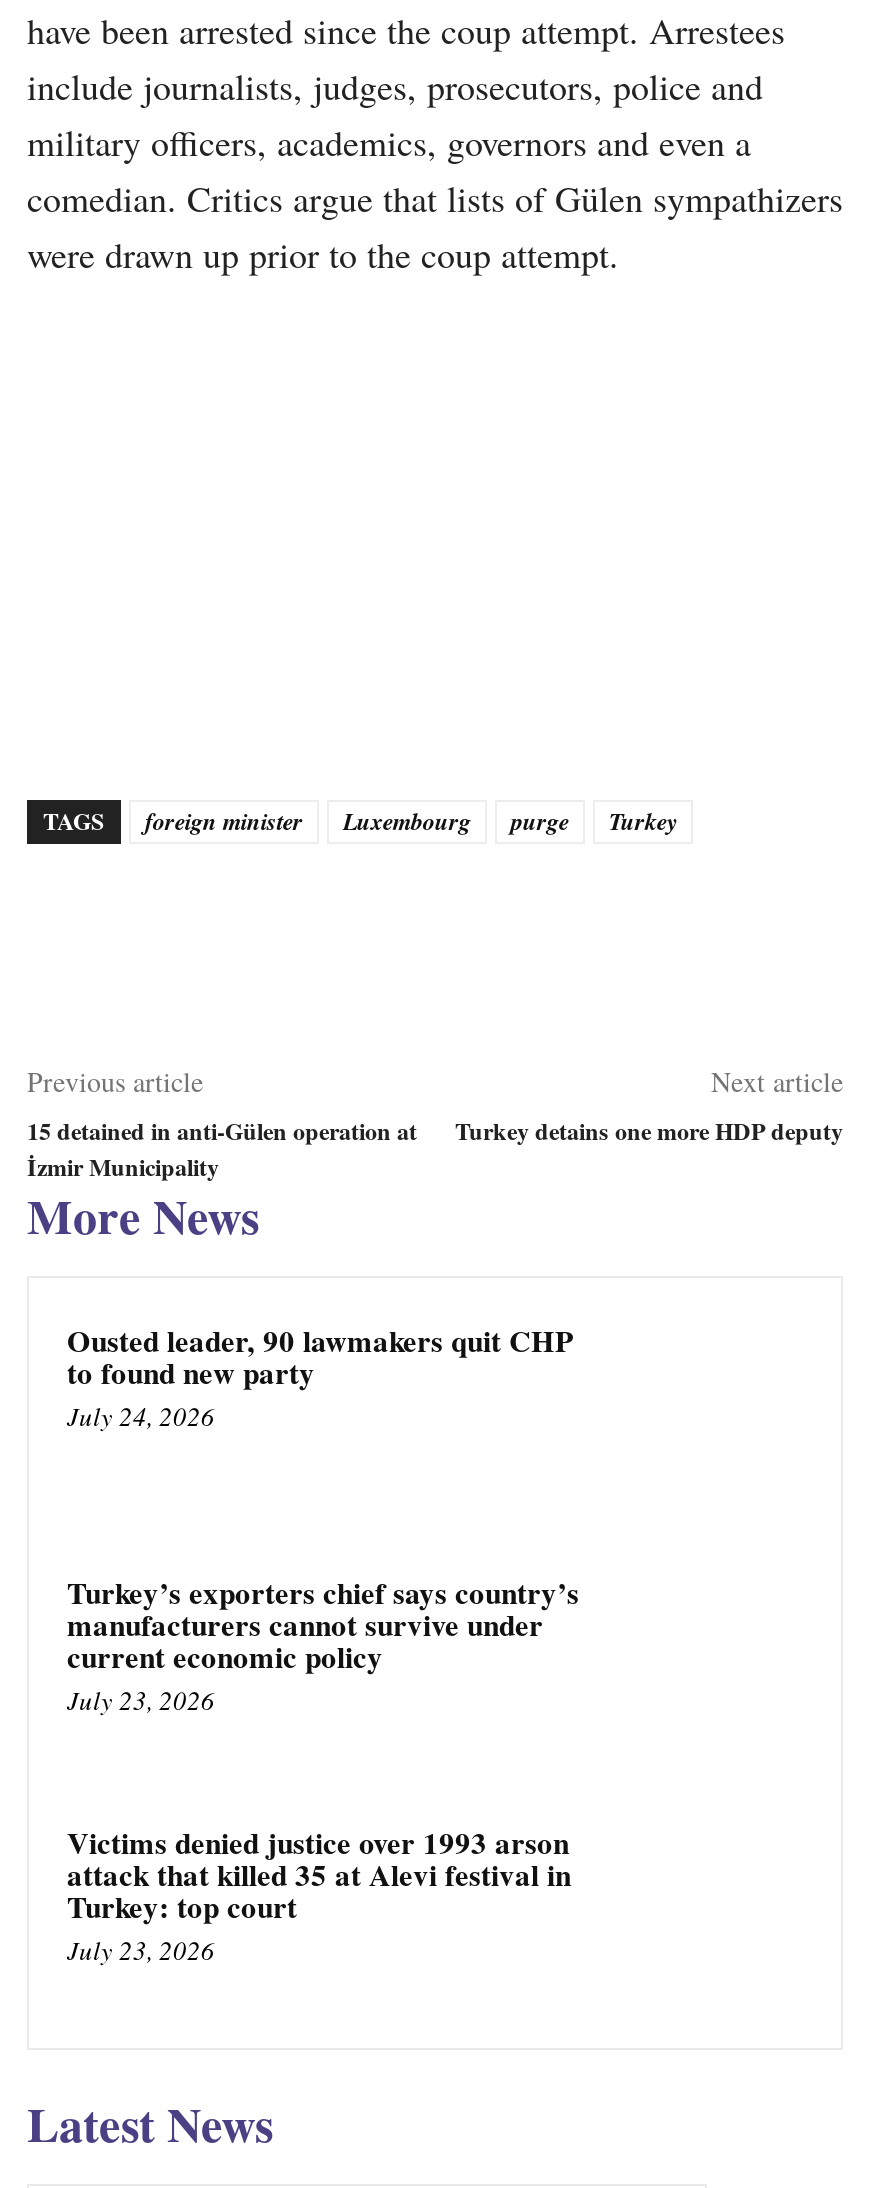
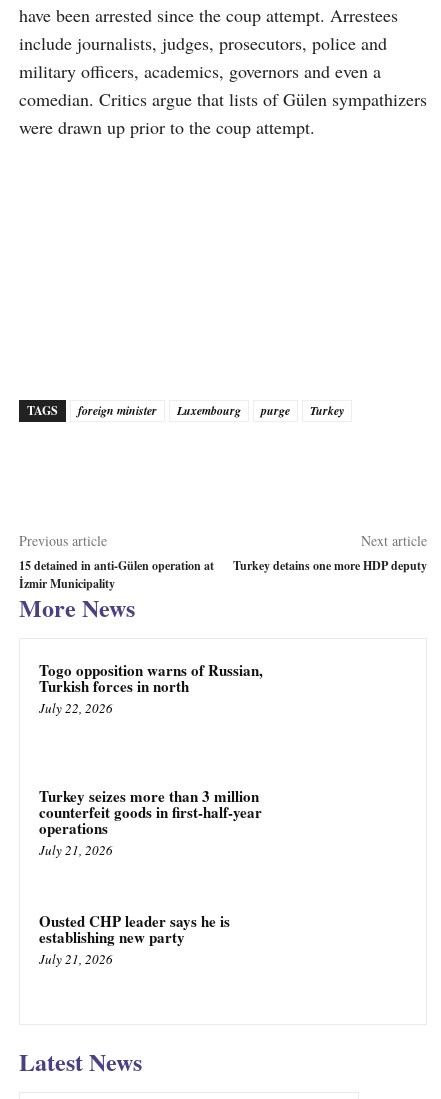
[67,1318,573,1434] Ousted leader, 90 lawmakers quit CHP | to found new party | July 24, 2026 -> [39,659,263,717] Togo opposition warns of Russian, | Turkish forces in north | July 22, 2026
[67,1570,579,1718] Turkey’s exporters chief says country’s | manufacturers cannot survive under | current economic policy | July 23, 2026 -> [39,785,262,859] Turkey seizes more than 3 million | counterfeit goods in first-half-year | operations | July 21, 2026
[67,1821,571,1969] Victims denied justice over 1993 arson | attack that killed 35 at Alevi festival in | Turkey: top court | July 23, 2026 -> [39,910,230,968] Ousted CHP leader says he is | establishing new party | July 21, 2026

